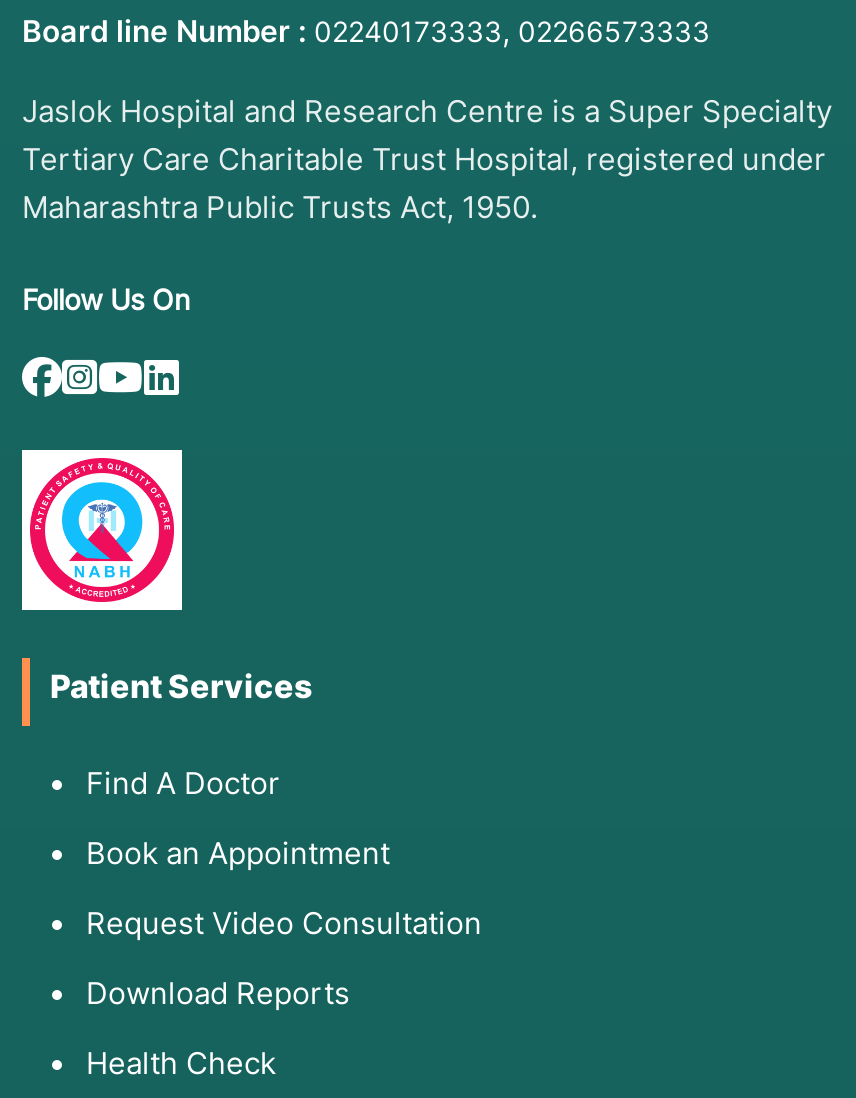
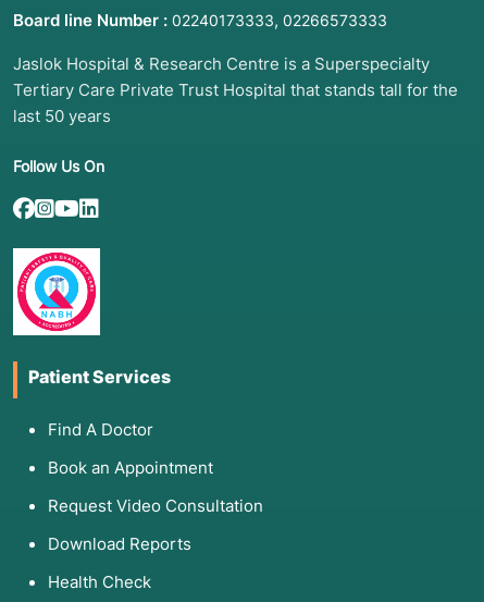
[22,92,832,226] Jaslok Hospital and Research Centre is a Super Specialty | Tertiary Care Charitable Trust Hospital, registered under | Maharashtra Public Trusts Act, 1950. -> [13,54,458,126] Jaslok Hospital & Research Centre is a Superspecialty | Tertiary Care Private Trust Hospital that stands tall for the | last 50 years

